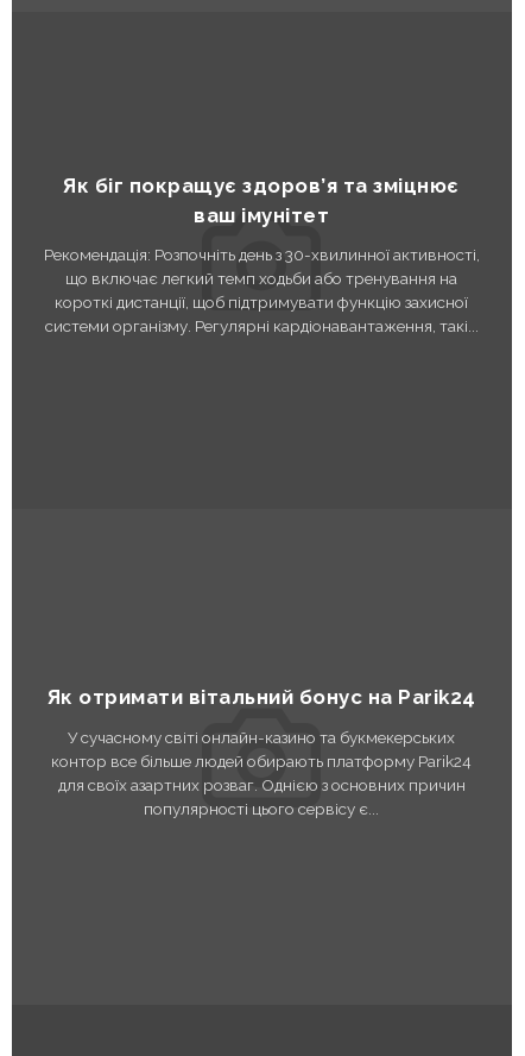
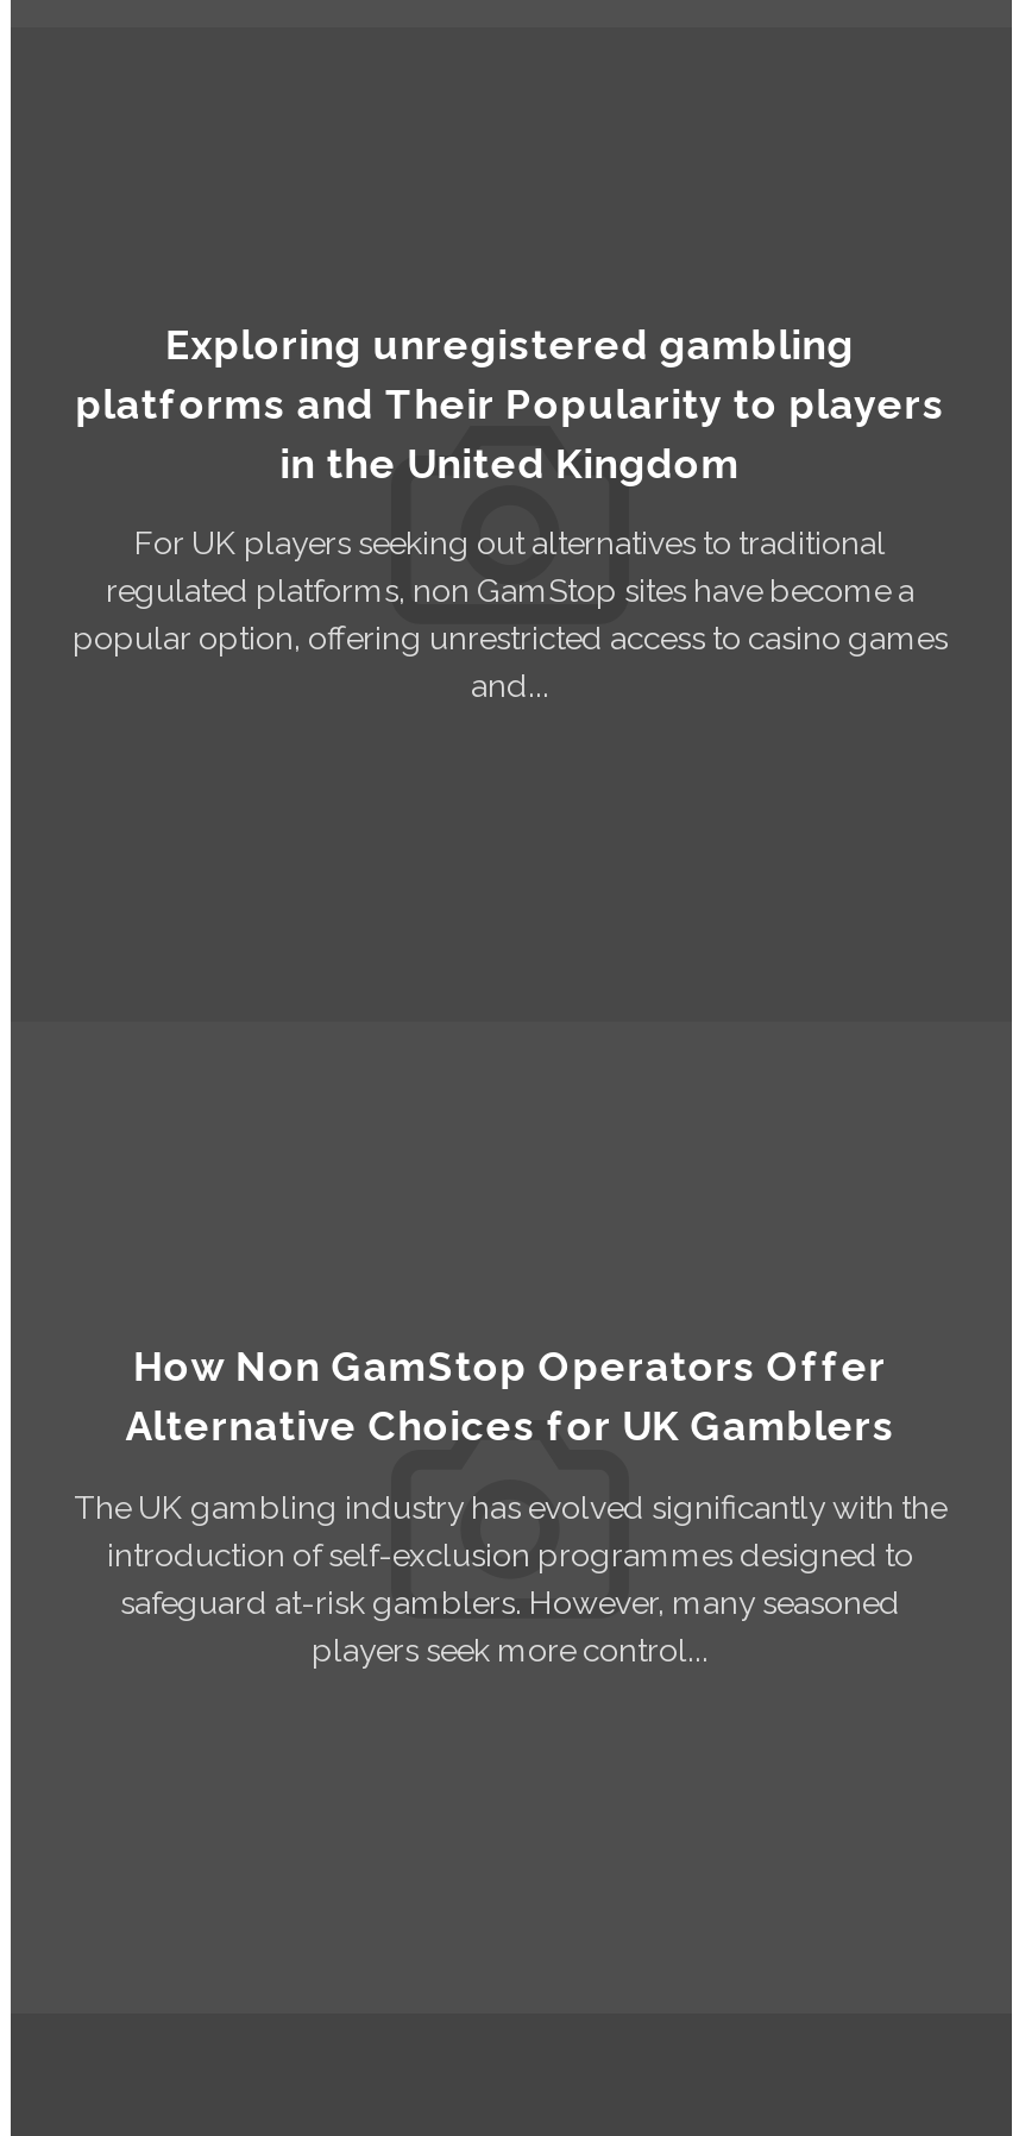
[63,173,459,227] Як біг покращує здоров’я та зміцнює | ваш імунітет -> [75,321,945,487] Exploring unregistered gambling | platforms and Their Popularity to players | in the United Kingdom
[43,245,479,335] Рекомендація: Розпочніть день з 30-хвилинної активності, | що включає легкий темп ходьби або тренування на | короткі дистанції, щоб підтримувати функцію захисної | системи організму. Регулярні кардіонавантаження, такі... -> [73,523,948,704] For UK players seeking out alternatives to traditional | regulated platforms, non GamStop sites have become a | popular option, offering unrestricted access to casino games | and...
[47,685,476,709] Як отримати вітальний бонус на Parik24 -> [125,1344,895,1451] How Non GamStop Operators Offer | Alternative Choices for UK Gamblers
[51,727,472,817] У сучасному світі онлайн-казино та букмекерських | контор все більше людей обирають платформу Parik24 | для своїх азартних розваг. Однією з основних причин | популярності цього сервісу є... -> [74,1487,946,1668] The UK gambling industry has evolved significantly with the | introduction of self-exclusion programmes designed to | safeguard at-risk gamblers. However, many seasoned | players seek more control...

